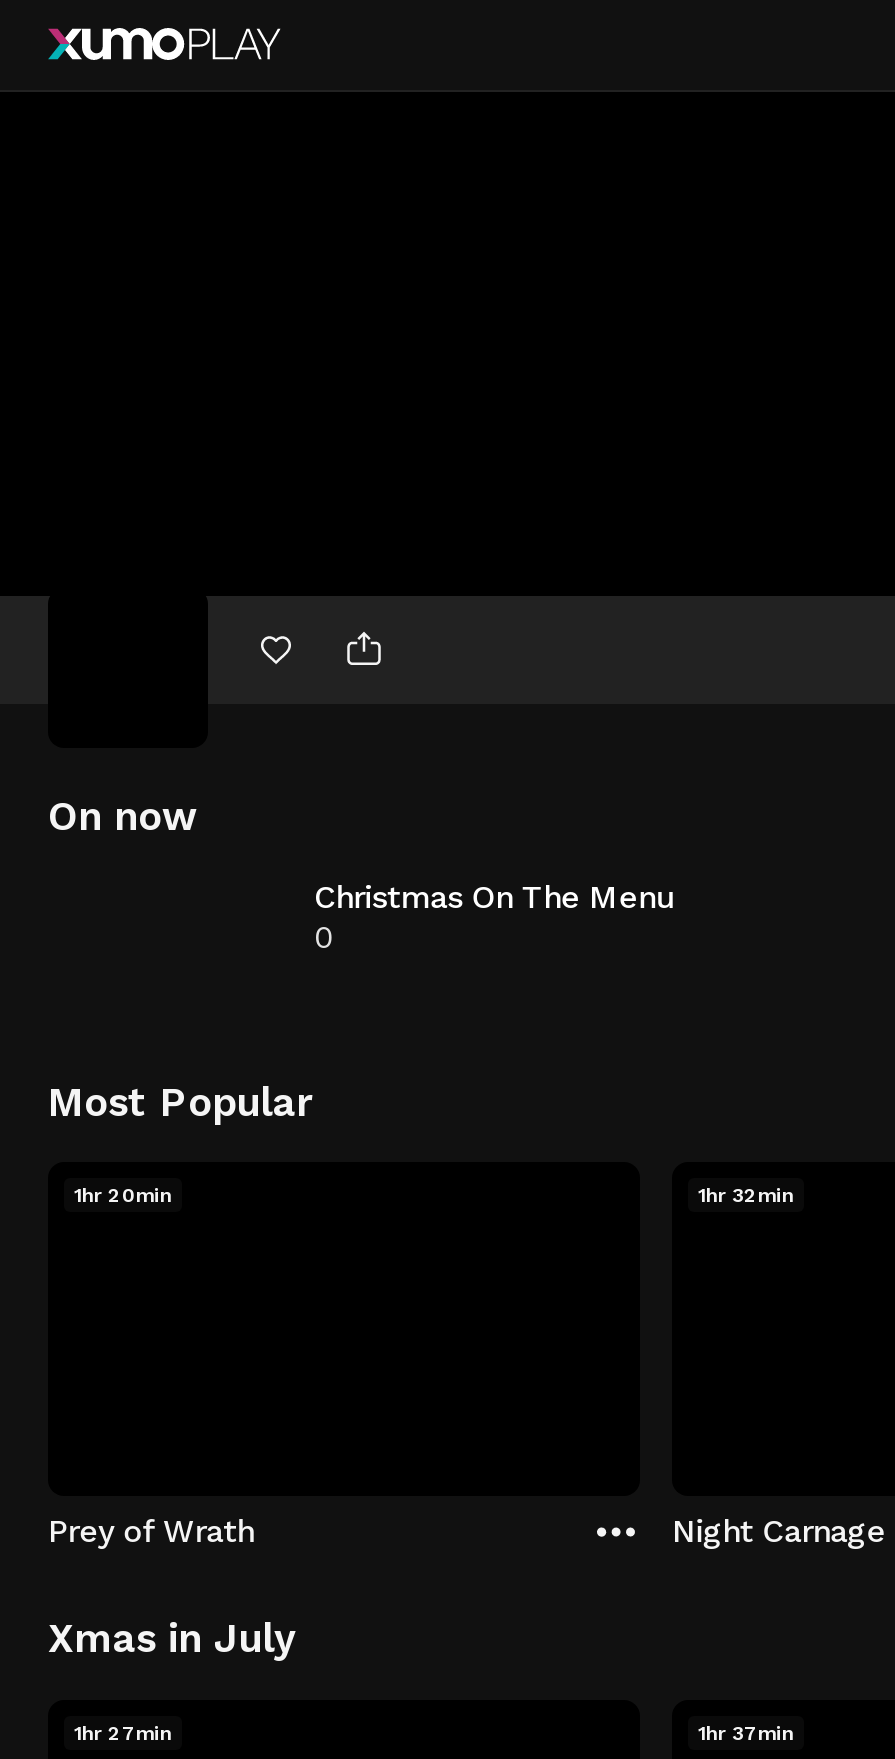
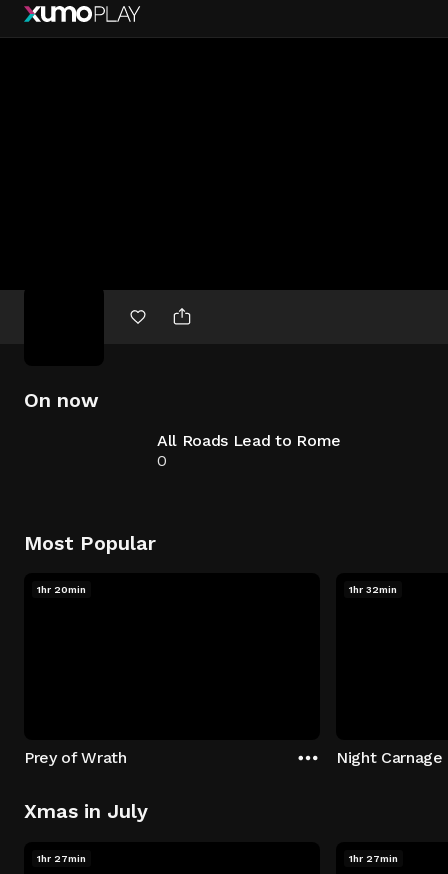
[314,878,673,916] Christmas On The Menu -> [157,431,341,450] All Roads Lead to Rome
[698,1721,794,1743] 1hr 37min -> [349,852,398,863] 1hr 27min

